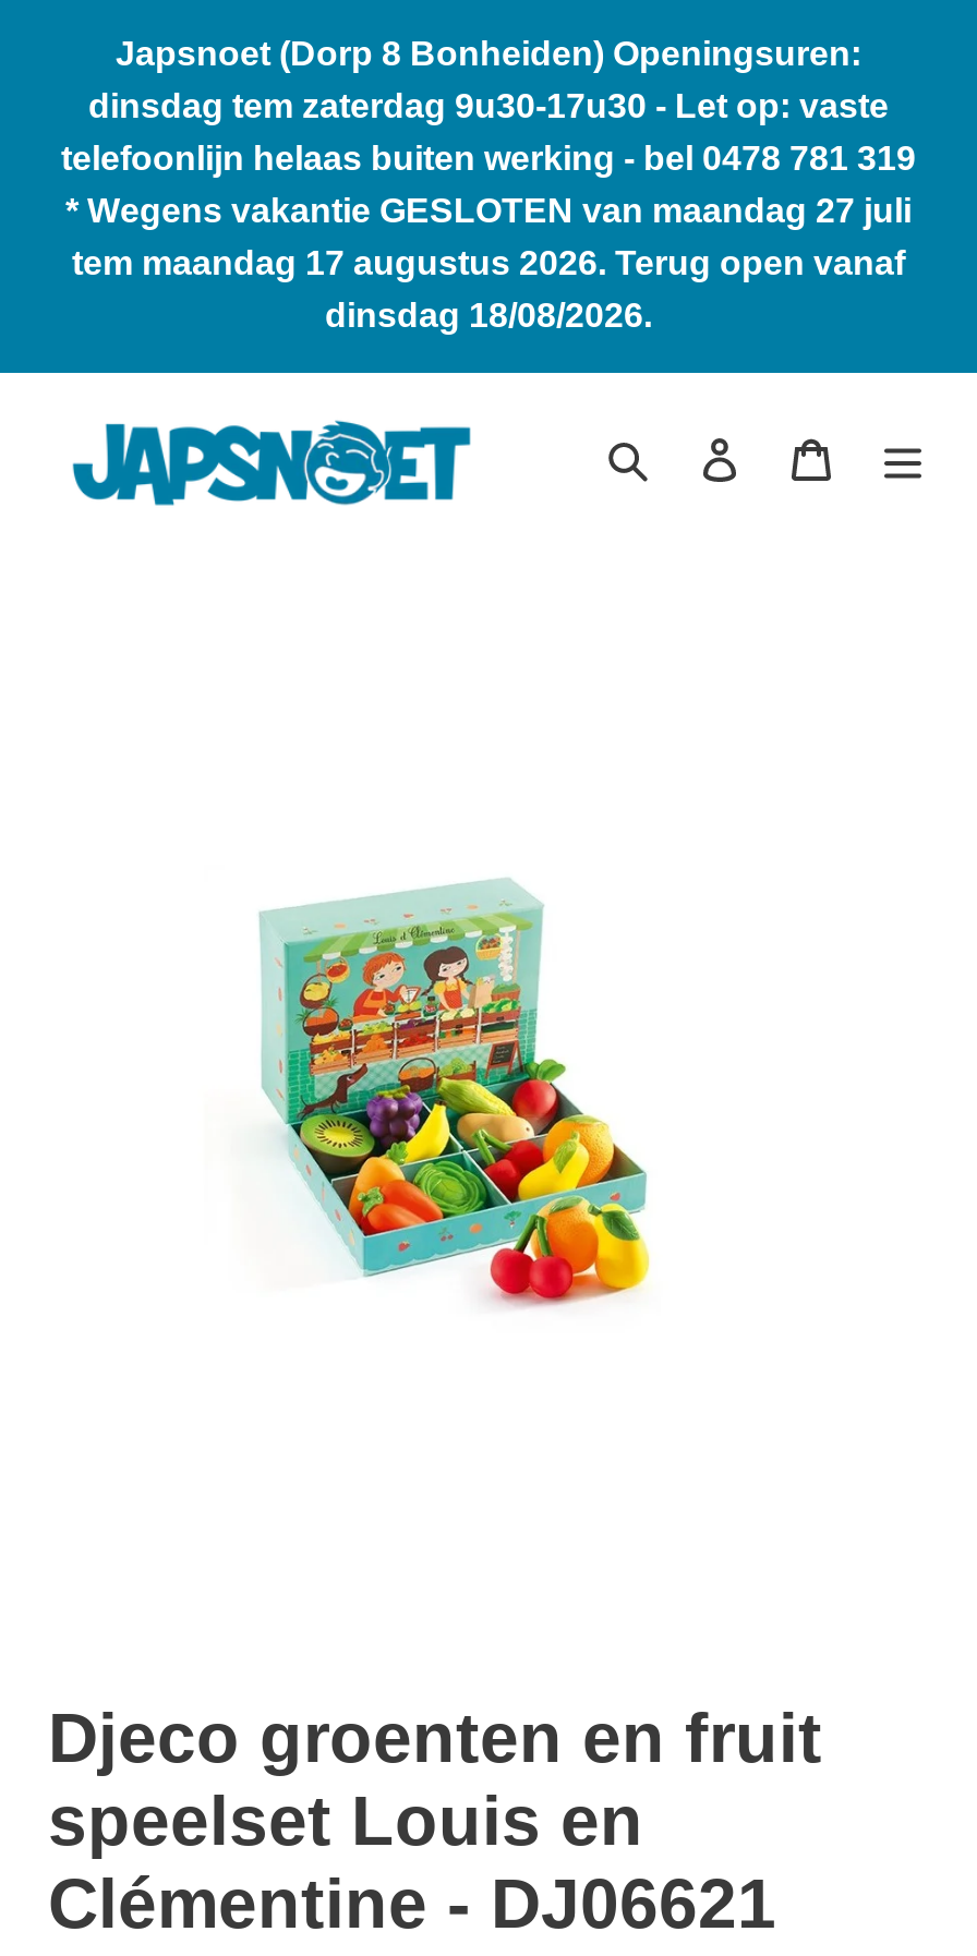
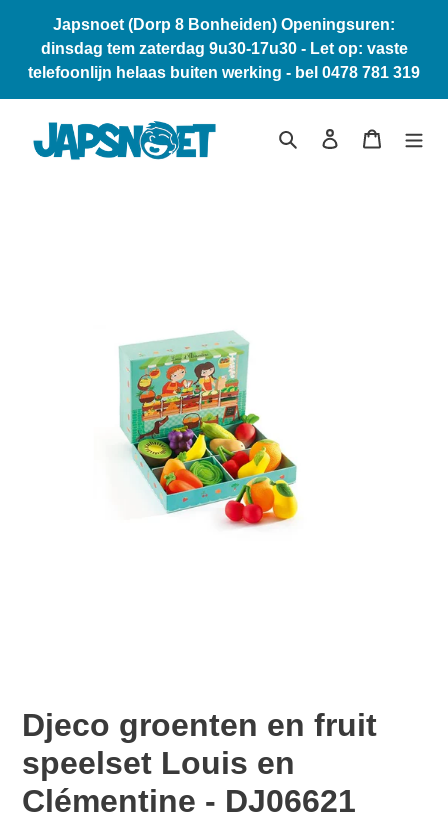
[65,192,912,334] * Wegens vakantie GESLOTEN van maandag 27 juli | tem maandag 17 augustus 2026. Terug open vanaf | dinsdag 18/08/2026. -> none

